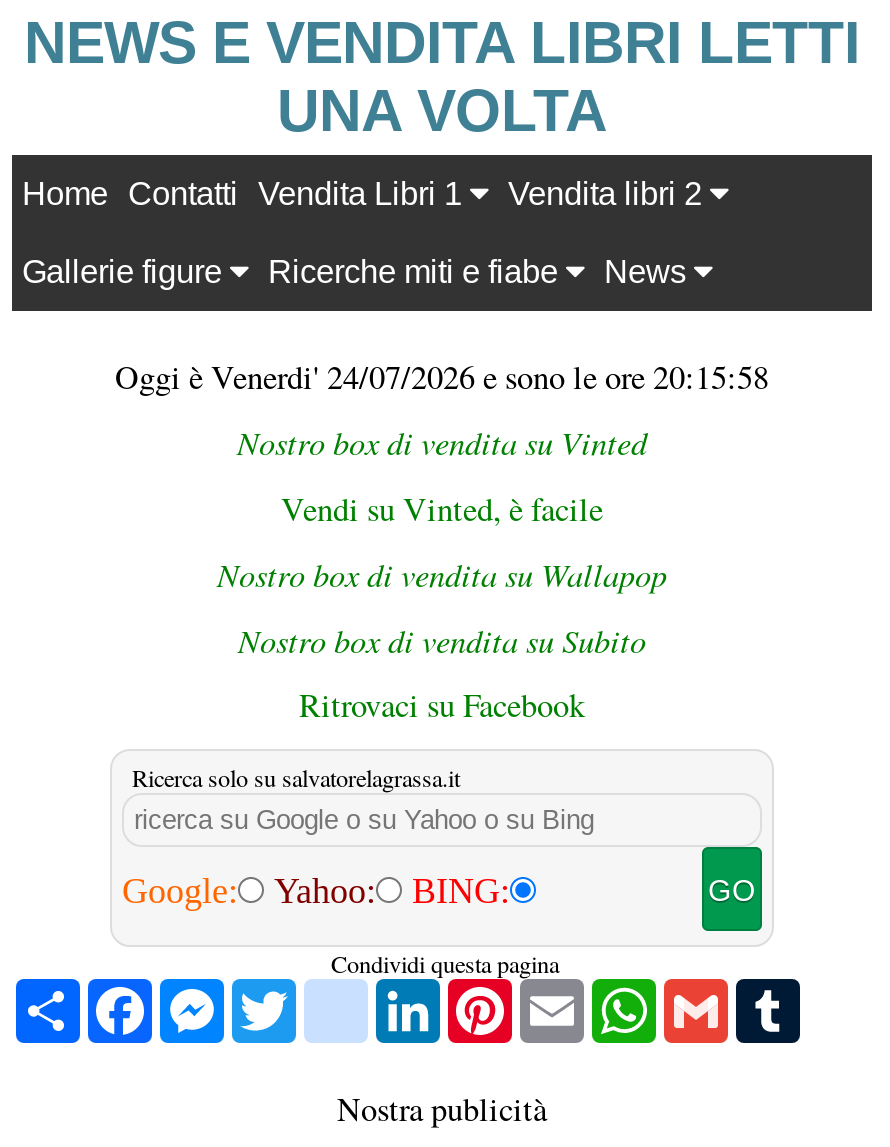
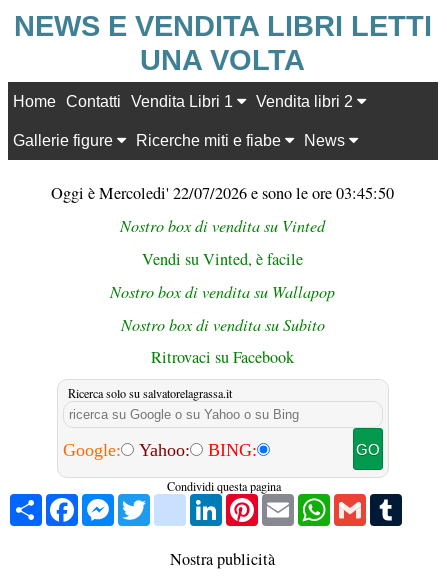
[115,355,769,399] Oggi è Venerdi' 24/07/2026 e sono le ore 20:15:58 -> [51,182,394,204] Oggi è Mercoledi' 22/07/2026 e sono le ore 03:45:50

